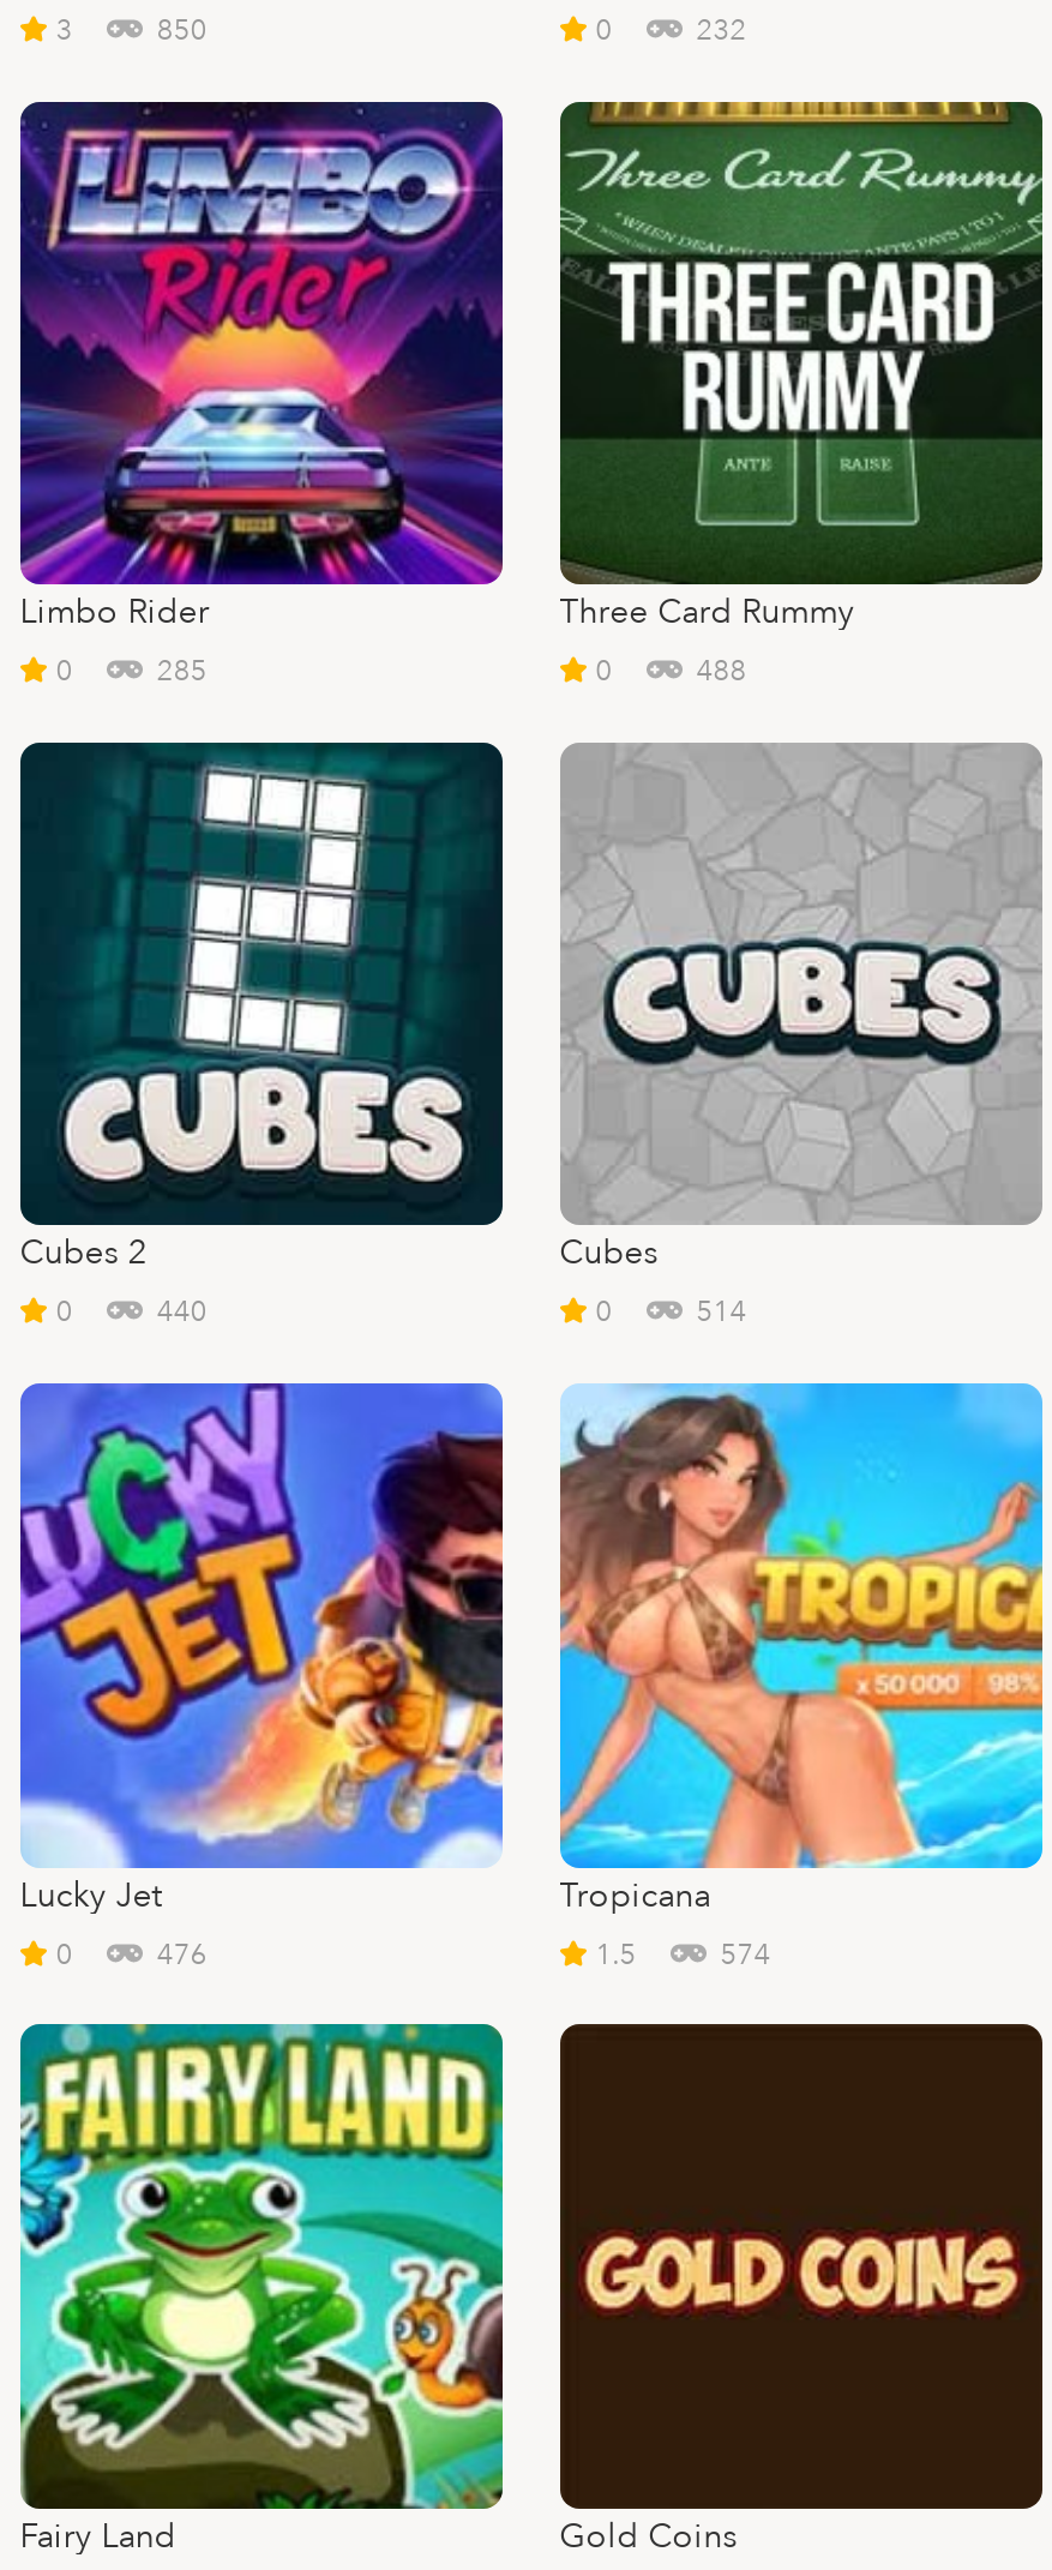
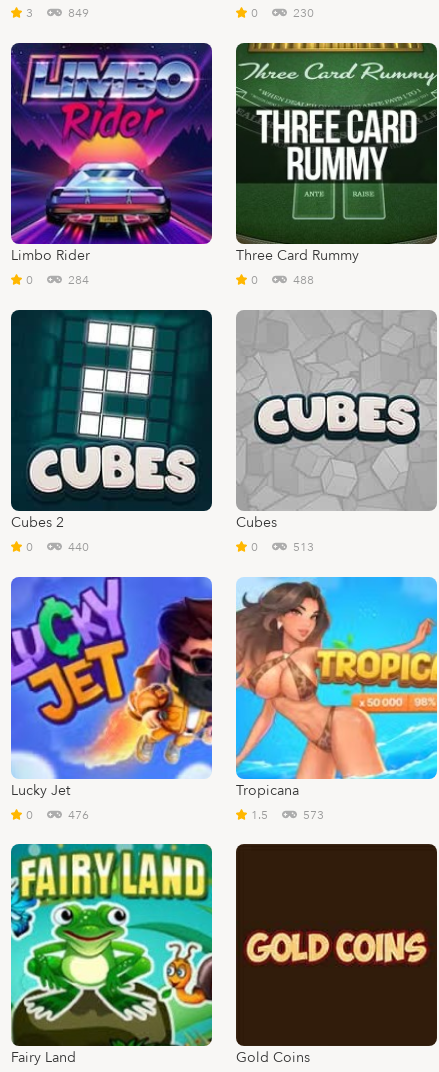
[157,11,207,49] 850 -> [68,5,89,21] 849
[696,11,746,49] 232 -> [293,5,314,21] 230
[157,652,207,690] 285 -> [68,272,89,288] 284
[696,1293,746,1332] 514 -> [293,539,314,555] 513
[720,1935,770,1973] 574 -> [303,807,324,823] 573

